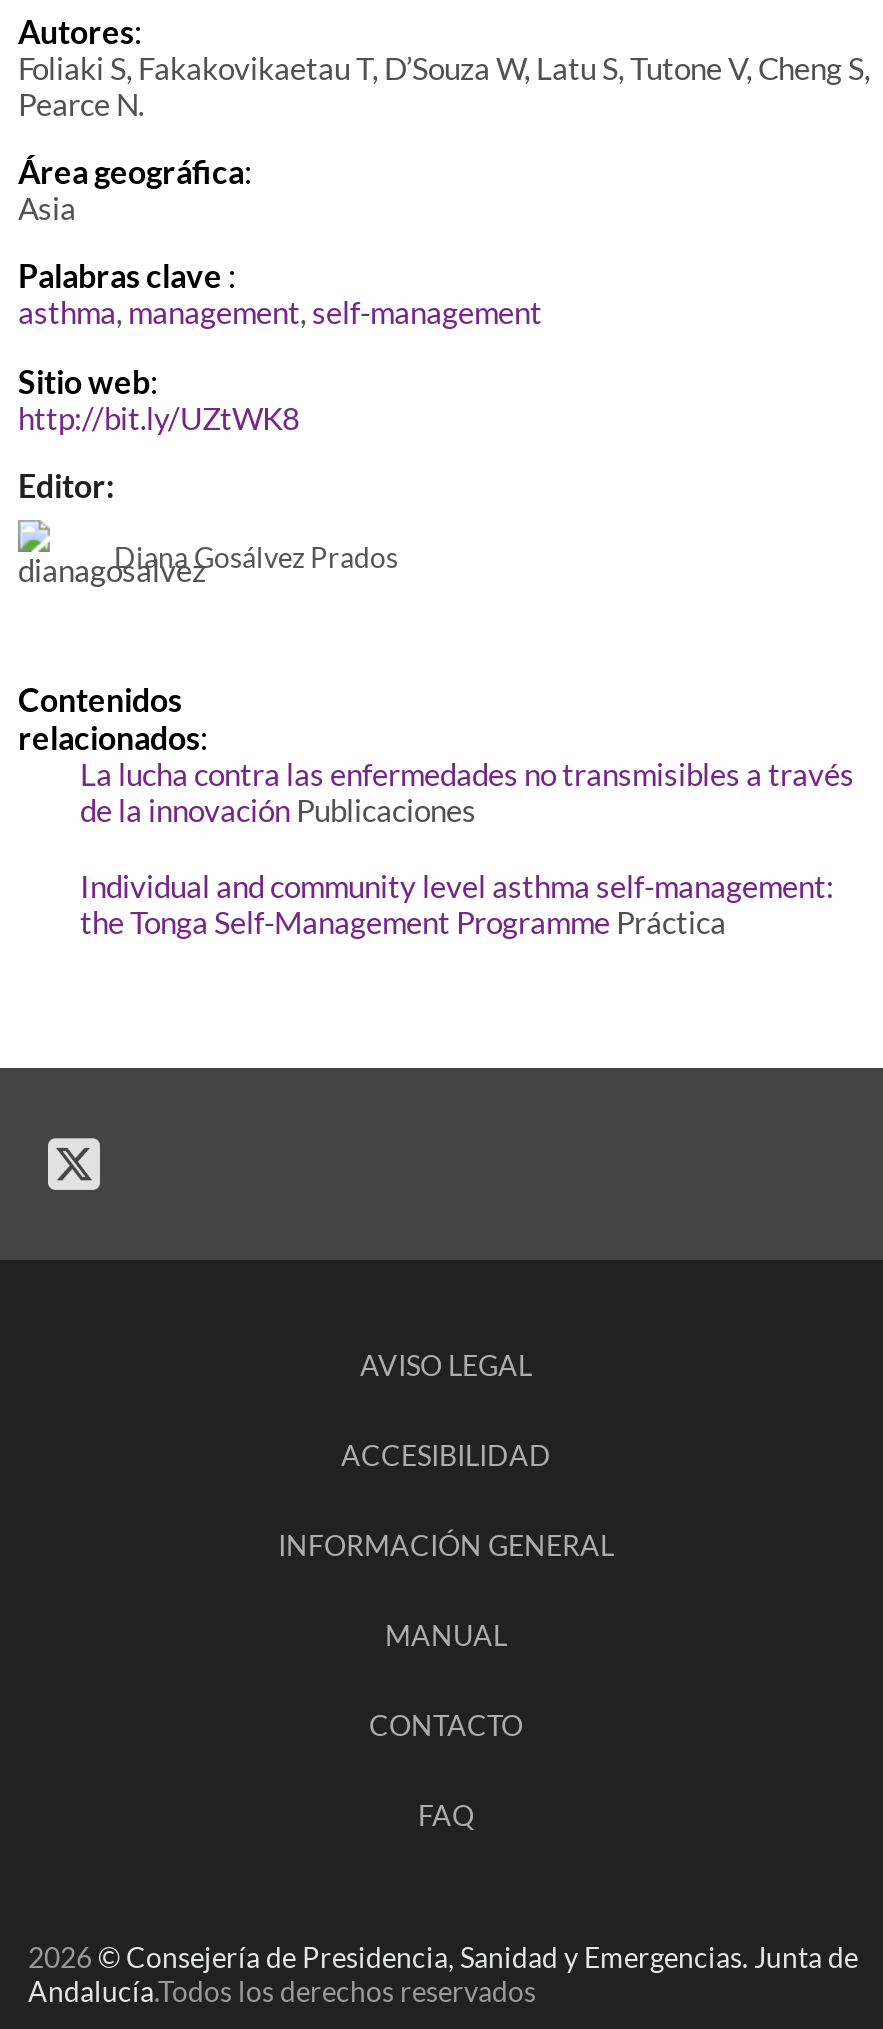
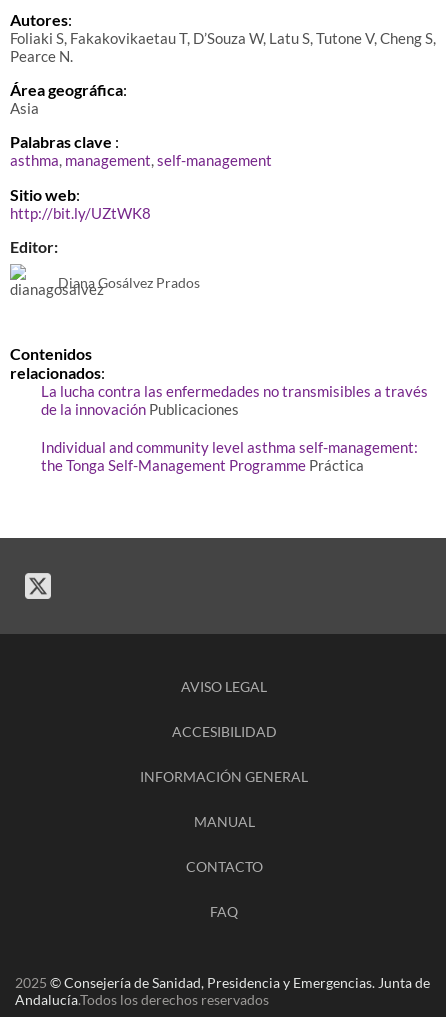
[28,1939,858,1973] 2026 © Consejería de Presidencia, Sanidad y Emergencias. Junta de -> [15,974,430,991] 2025 © Consejería de Sanidad, Presidencia y Emergencias. Junta de

